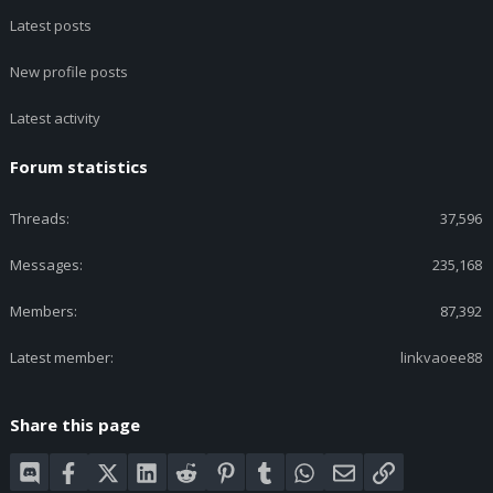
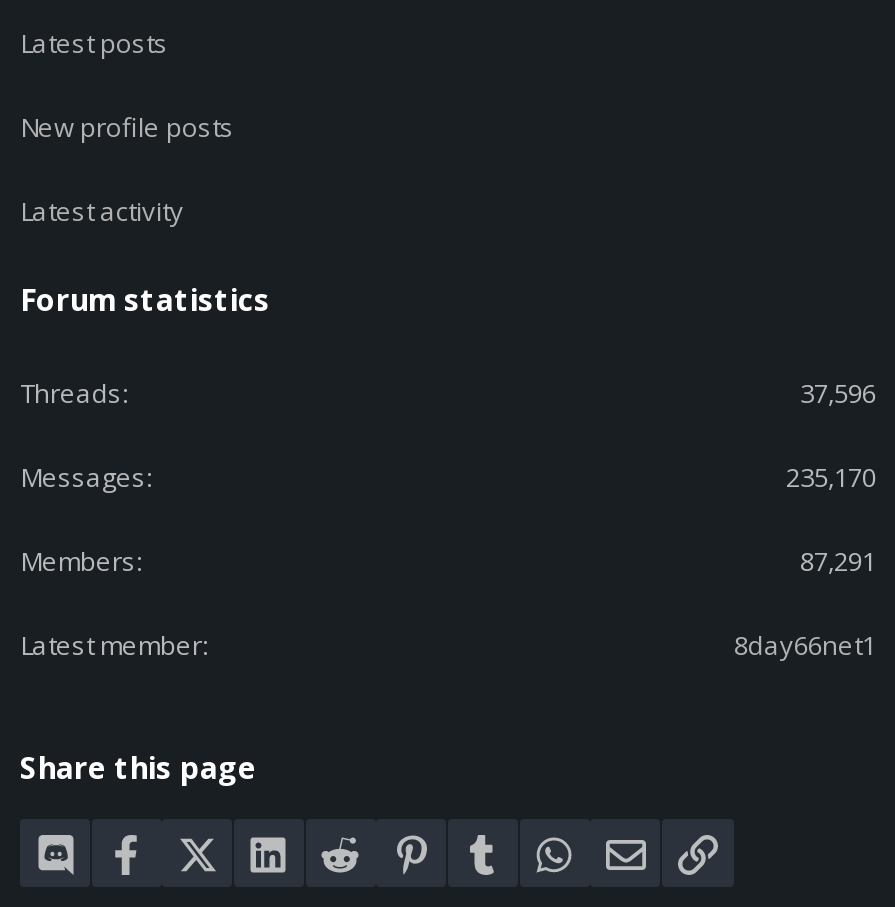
[432,255,482,275] 235,168 -> [786,459,876,495] 235,170
[440,301,482,321] 87,392 -> [800,543,876,579] 87,291
[400,348,482,367] linkvaoee88 -> [734,627,876,663] 8day66net1

